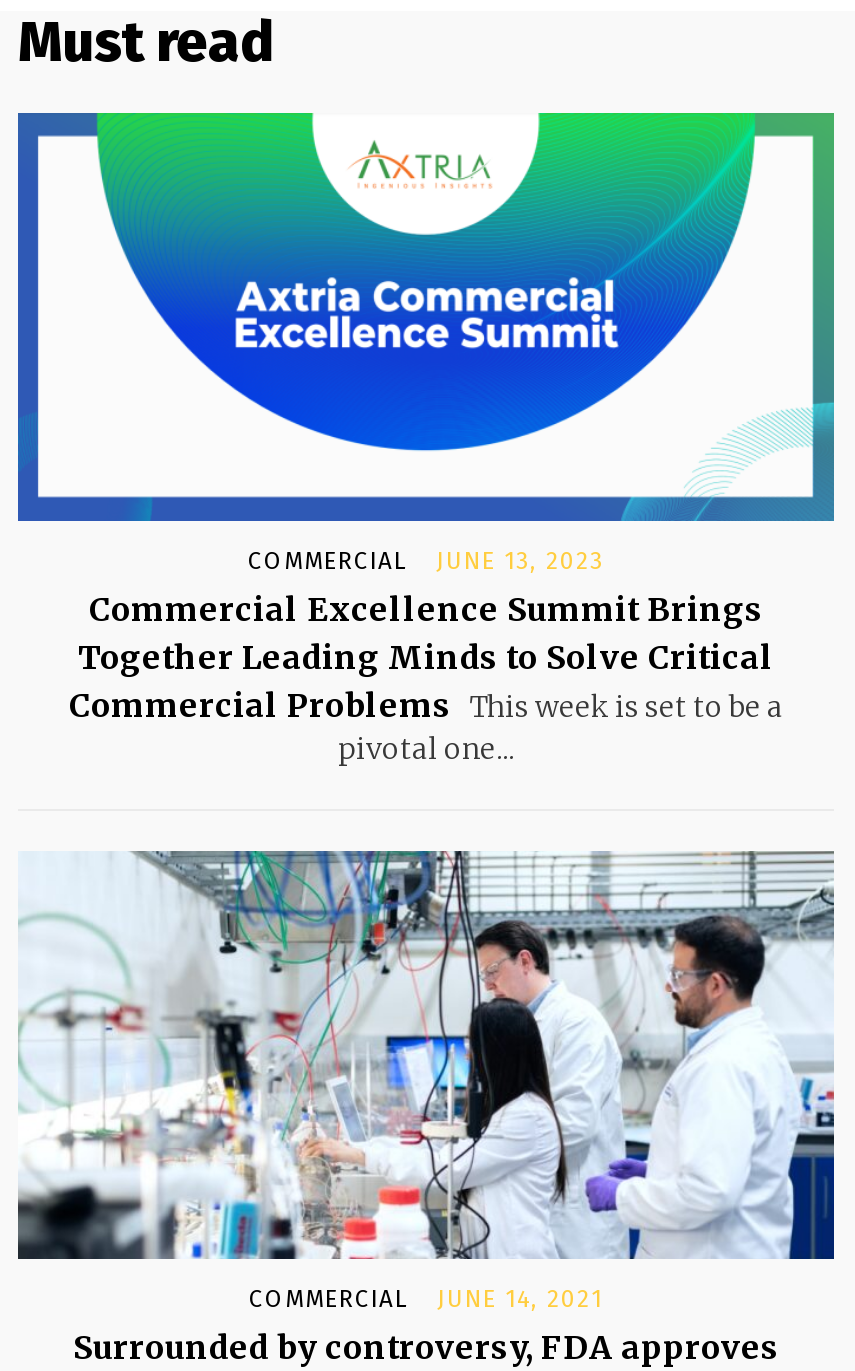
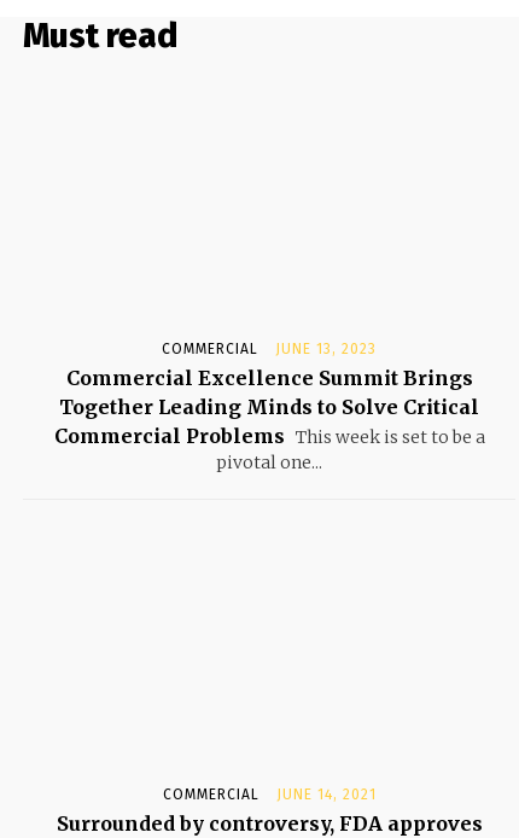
[16,111,836,523] [image] -> none
[16,849,836,1261] [image] -> none

